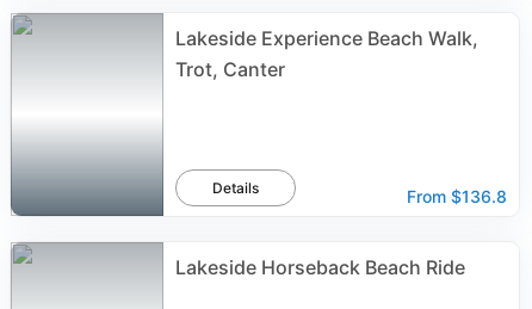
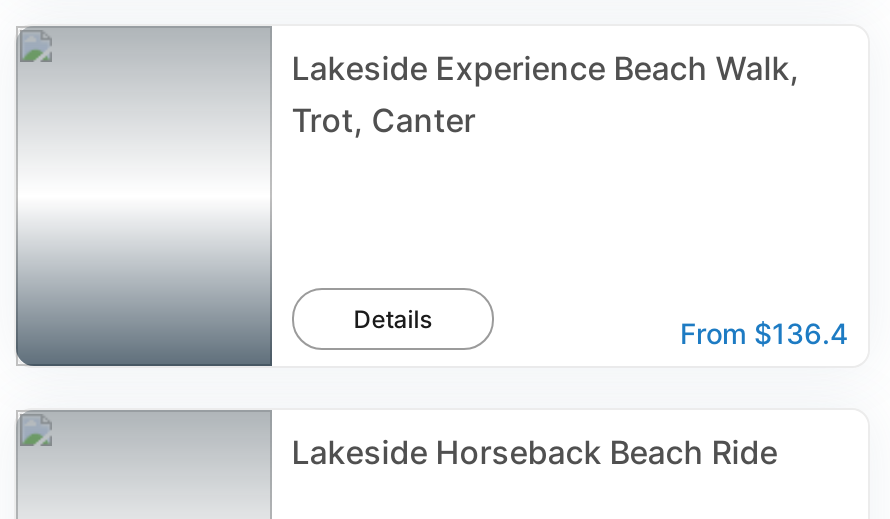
[407,186,507,206] From $136.8 -> [680,316,848,350] From $136.4

